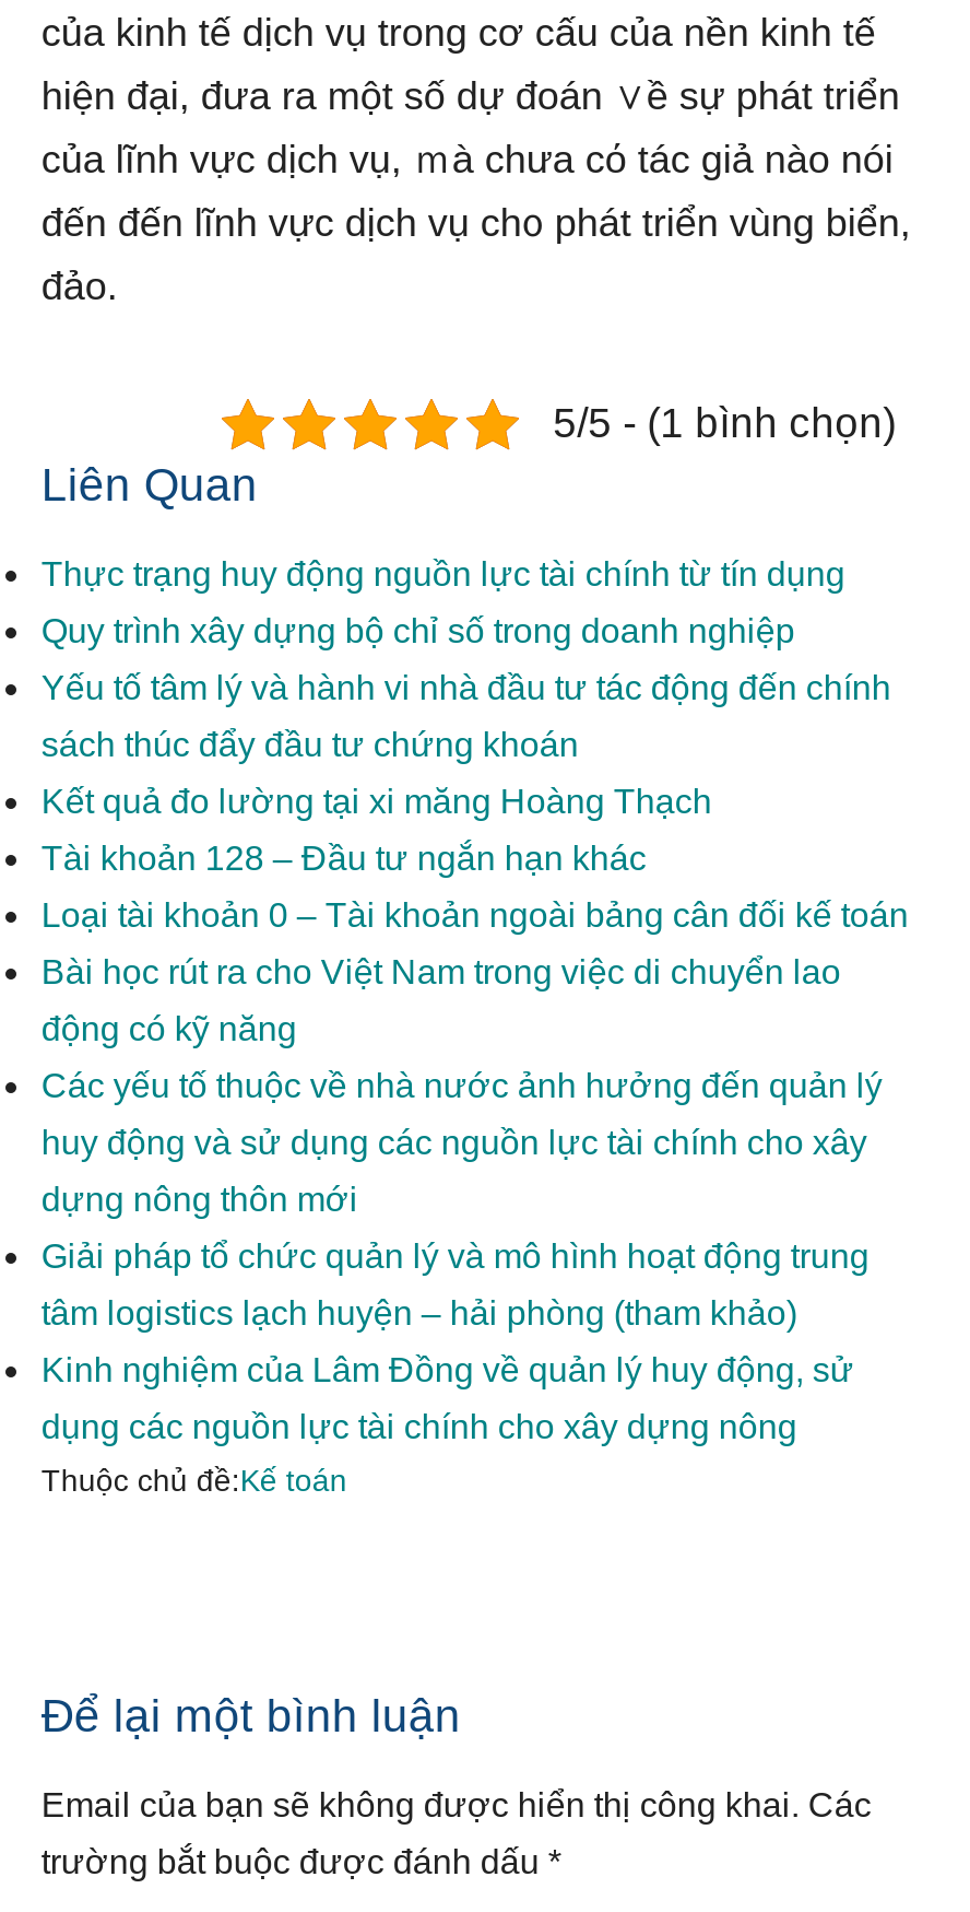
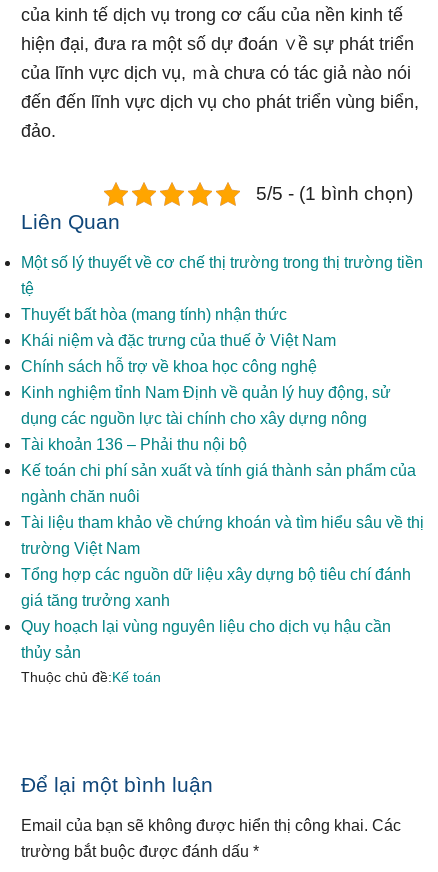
[41,555,909,1388] Thực trạng huy động nguồn lực tài chính từ tín dụng | Quy trình xây dựng bộ chỉ số trong doanh nghiệp | Yếu tố tâm lý và hành vi nhà đầu tư tác động đến chính | sách thúc đẩy đầu tư chứng khoán | Kết quả đo lường tại xi măng Hoàng Thạch | Tài khoản 128 – Đầu tư ngắn hạn khác | Loại tài khoản 0 – Tài khoản ngoài bảng cân đối kế toán | Bài học rút ra cho Việt Nam trong việc di chuyển lao | động có kỹ năng | Các yếu tố thuộc về nhà nước ảnh hưởng đến quản lý | huy động và sử dụng các nguồn lực tài chính cho xây | dựng nông thôn mới | Giải pháp tổ chức quản lý và mô hình hoạt động trung | tâm logistics lạch huyện – hải phòng (tham khảo) | Kinh nghiệm của Lâm Đồng về quản lý huy động, sử -> [21,254,423,401] Một số lý thuyết về cơ chế thị trường trong thị trường tiền | tệ | Thuyết bất hòa (mang tính) nhận thức | Khái niệm và đặc trưng của thuế ở Việt Nam | Chính sách hỗ trợ về khoa học công nghệ | Kinh nghiệm tỉnh Nam Định về quản lý huy động, sử
moved [41,1408,797,1445] -> [21,410,367,427]: dụng các nguồn lực tài chính cho xây dựng nông
none -> [21,436,424,661] Tài khoản 136 – Phải thu nội bộ | Kế toán chi phí sản xuất và tính giá thành sản phẩm của | ngành chăn nuôi | Tài liệu tham khảo về chứng khoán và tìm hiểu sâu về thị | trường Việt Nam | Tổng hợp các nguồn dữ liệu xây dựng bộ tiêu chí đánh | giá tăng trưởng xanh | Quy hoạch lại vùng nguyên liệu cho dịch vụ hậu cần | thủy sản

